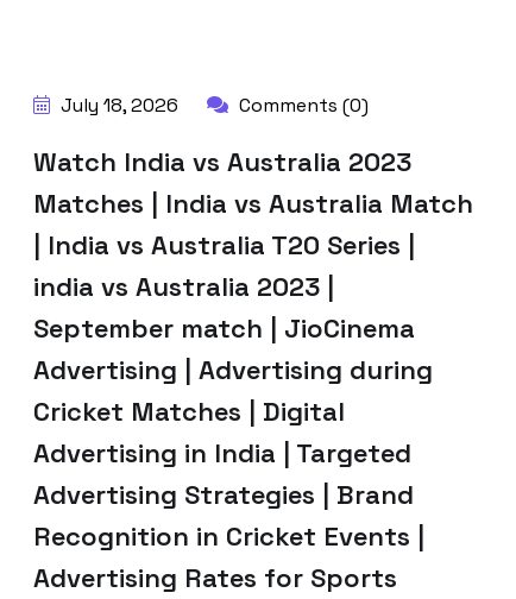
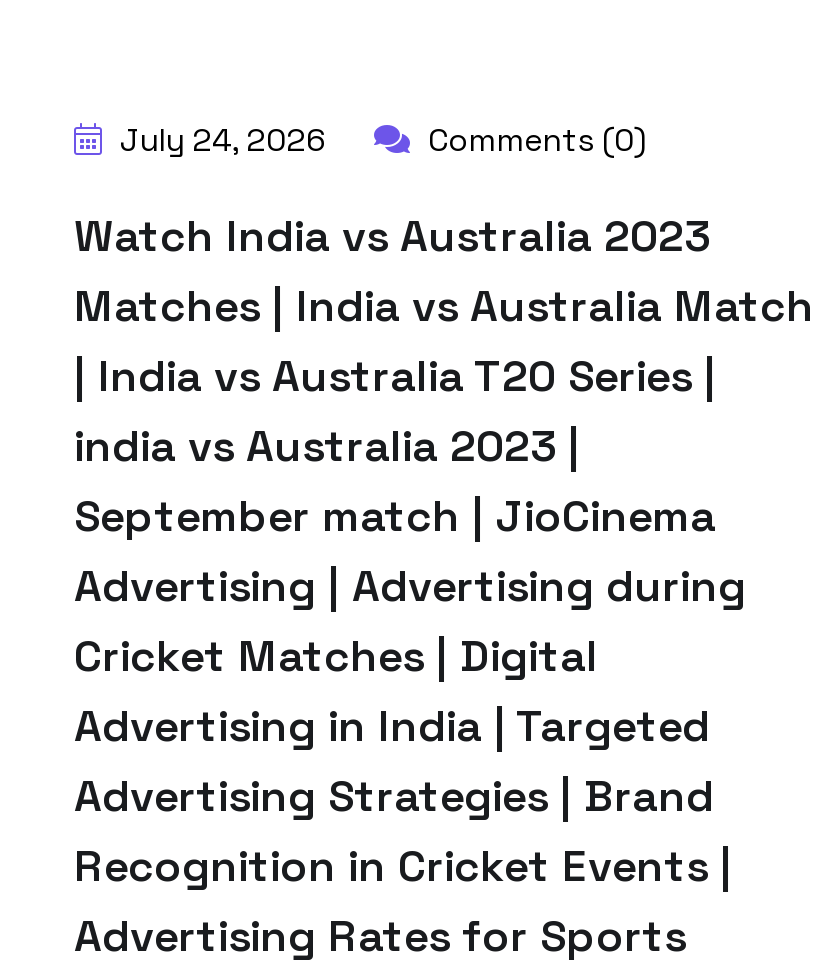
[56,93,178,118] July 18, 2026 -> [112,119,326,161] July 24, 2026

